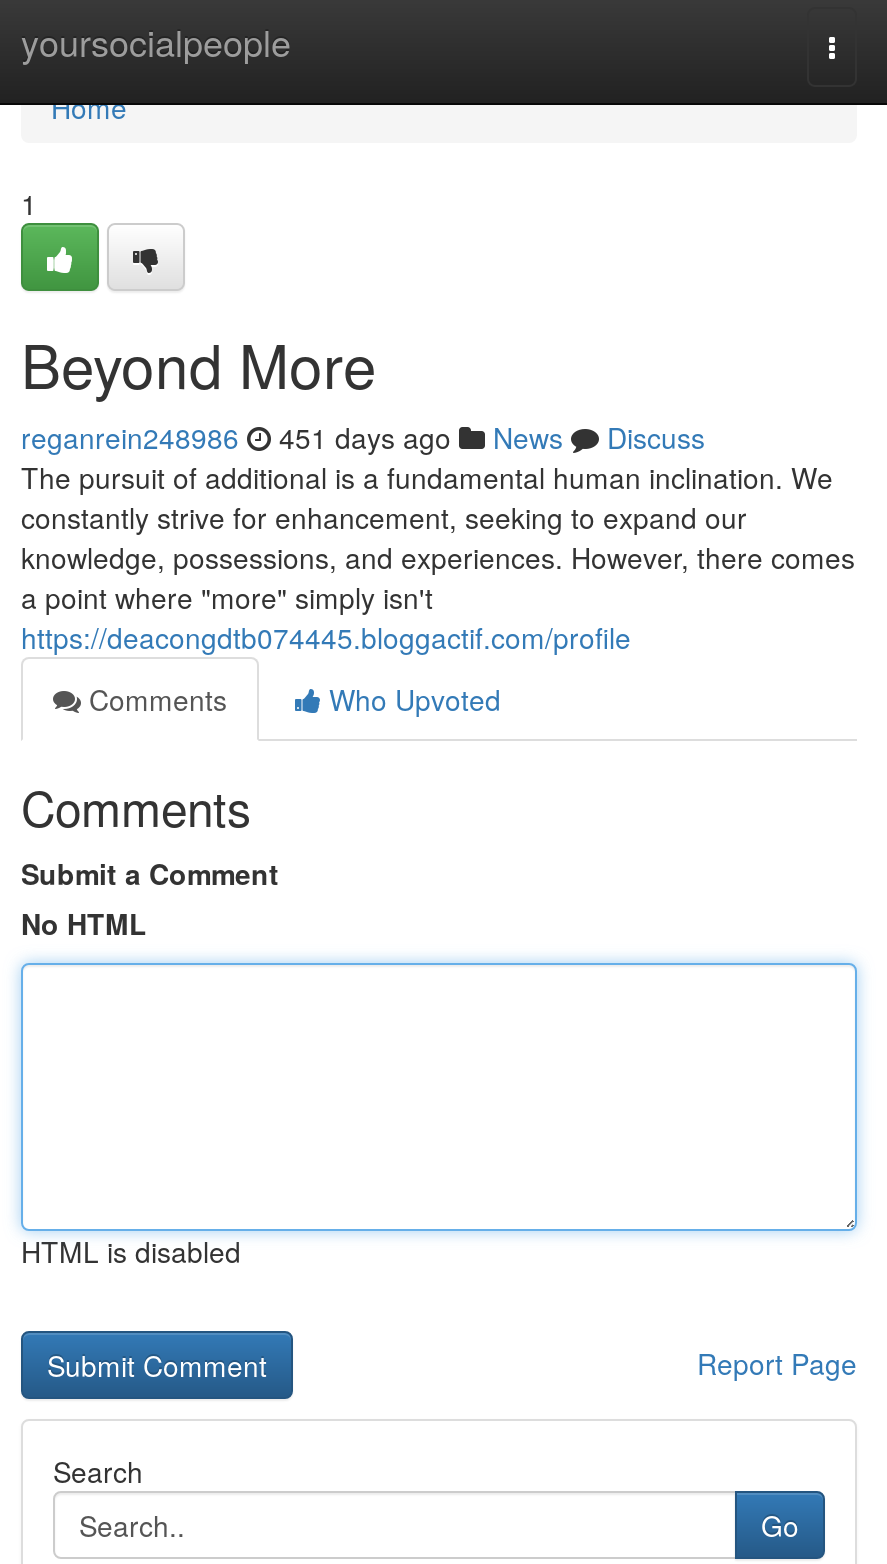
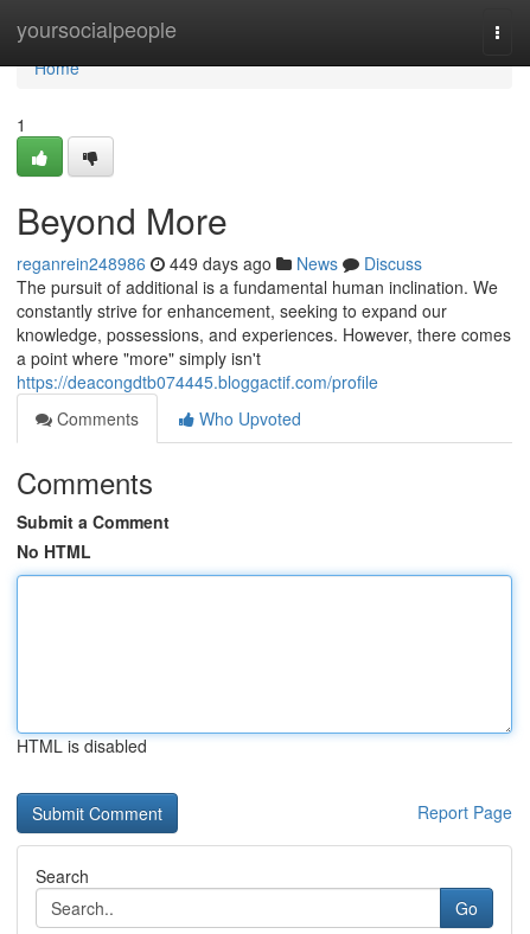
[21,417,705,457] reganrein248986 451 days ago News Discuss -> [17,251,422,275] reganrein248986 449 days ago News Discuss

